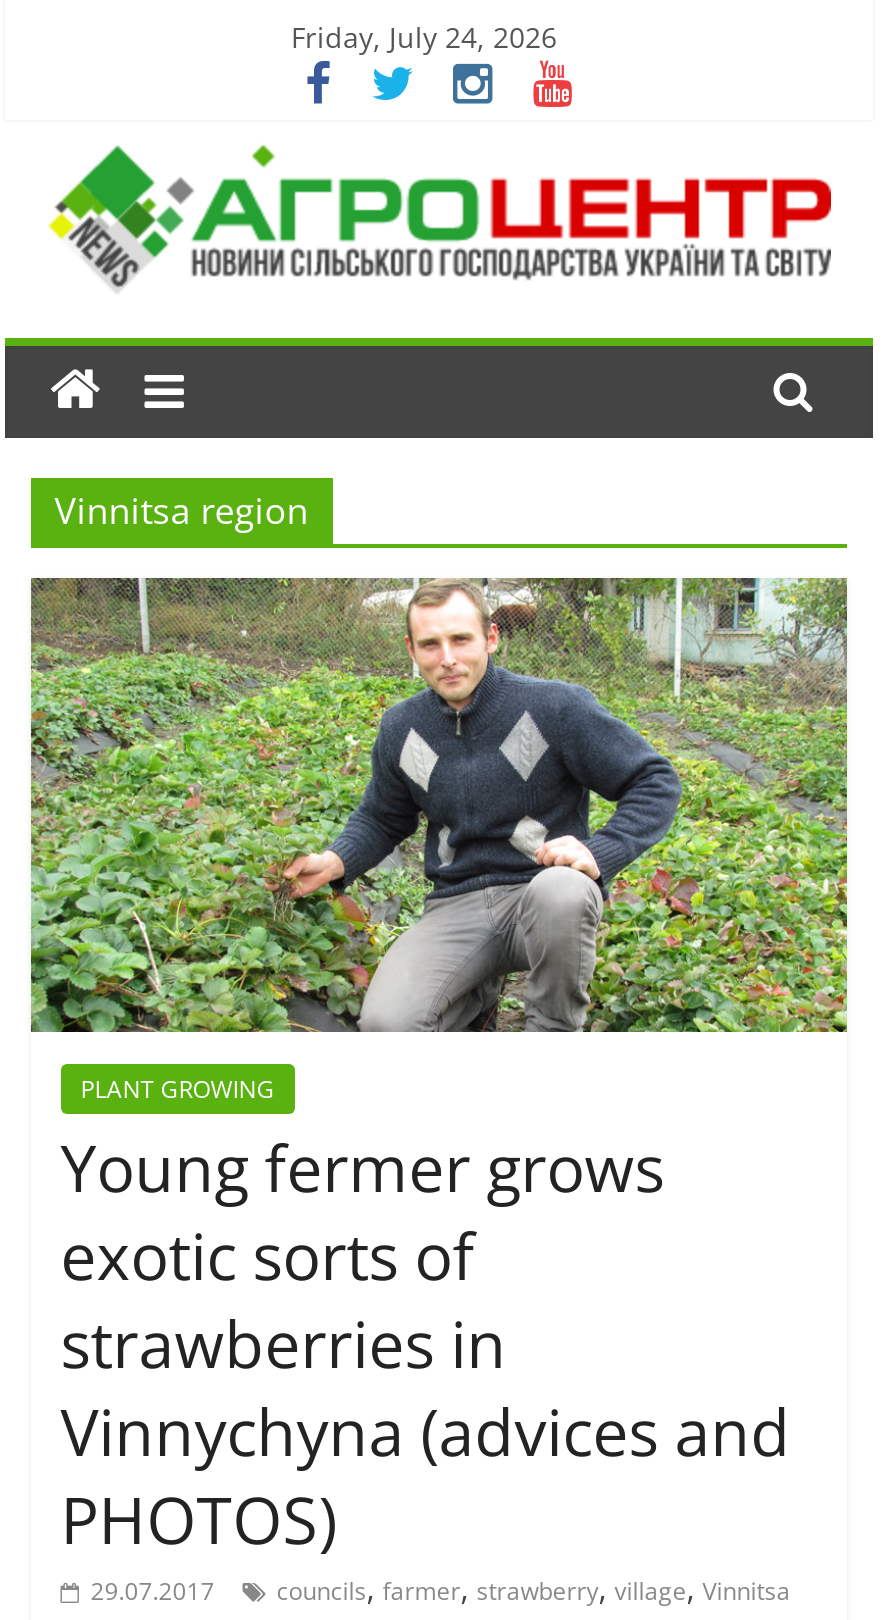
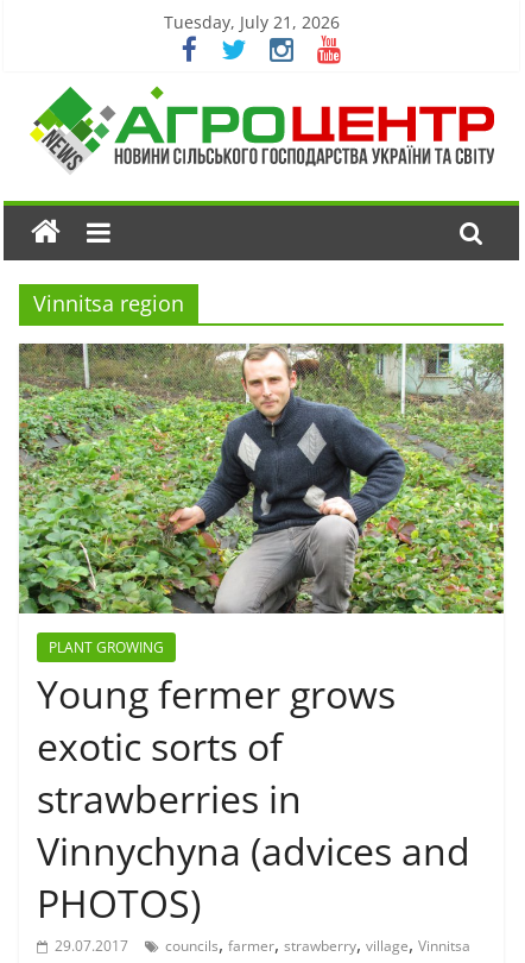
[291,18,557,56] Friday, July 24, 2026 -> [165,11,340,33] Tuesday, July 21, 2026

